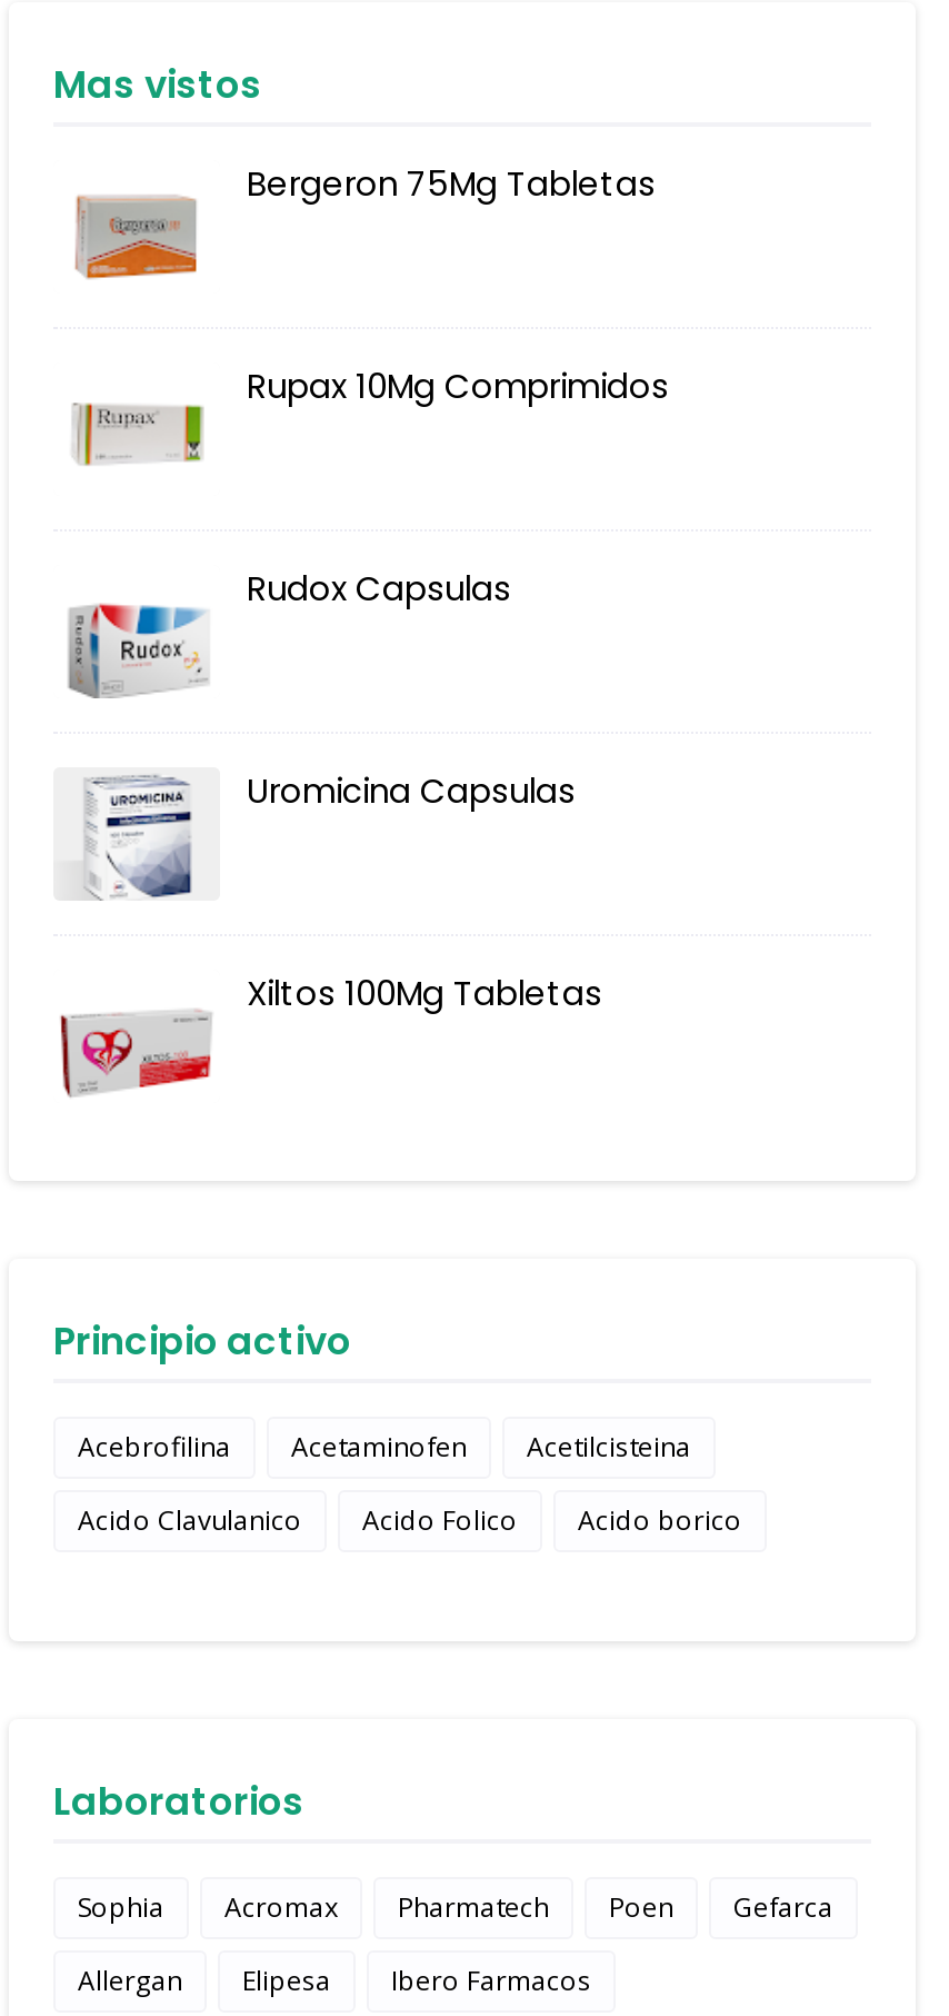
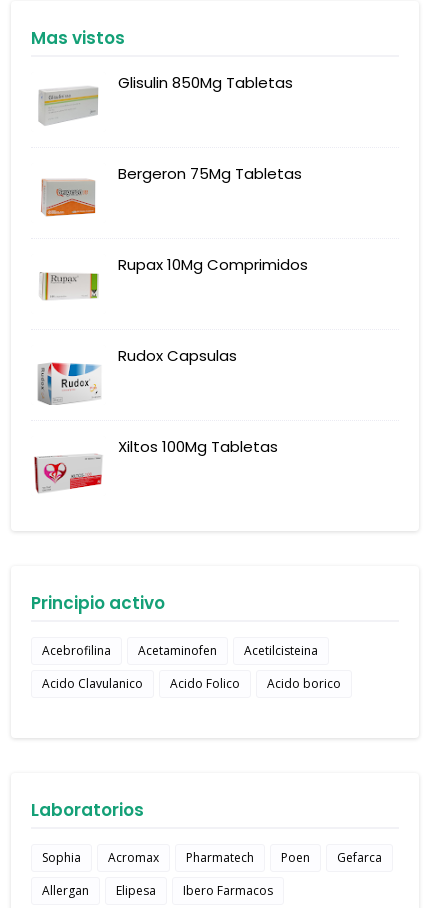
none -> [38,72,293,126] [image] | Glisulin 850Mg Tabletas
moved [73,161,669,612] -> [40,163,308,366]: [image] | Bergeron 75Mg Tabletas | Rupax 10Mg Comprimidos | Rudox Capsulas
moved [69,600,207,701] -> [38,361,100,406]: [image]
[56,768,576,901] [image] | Uromicina Capsulas -> none

